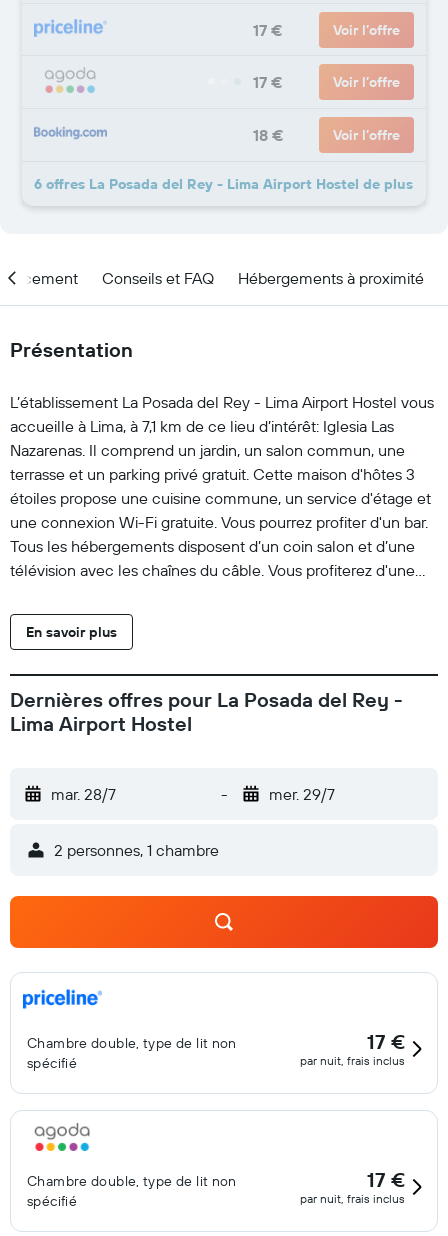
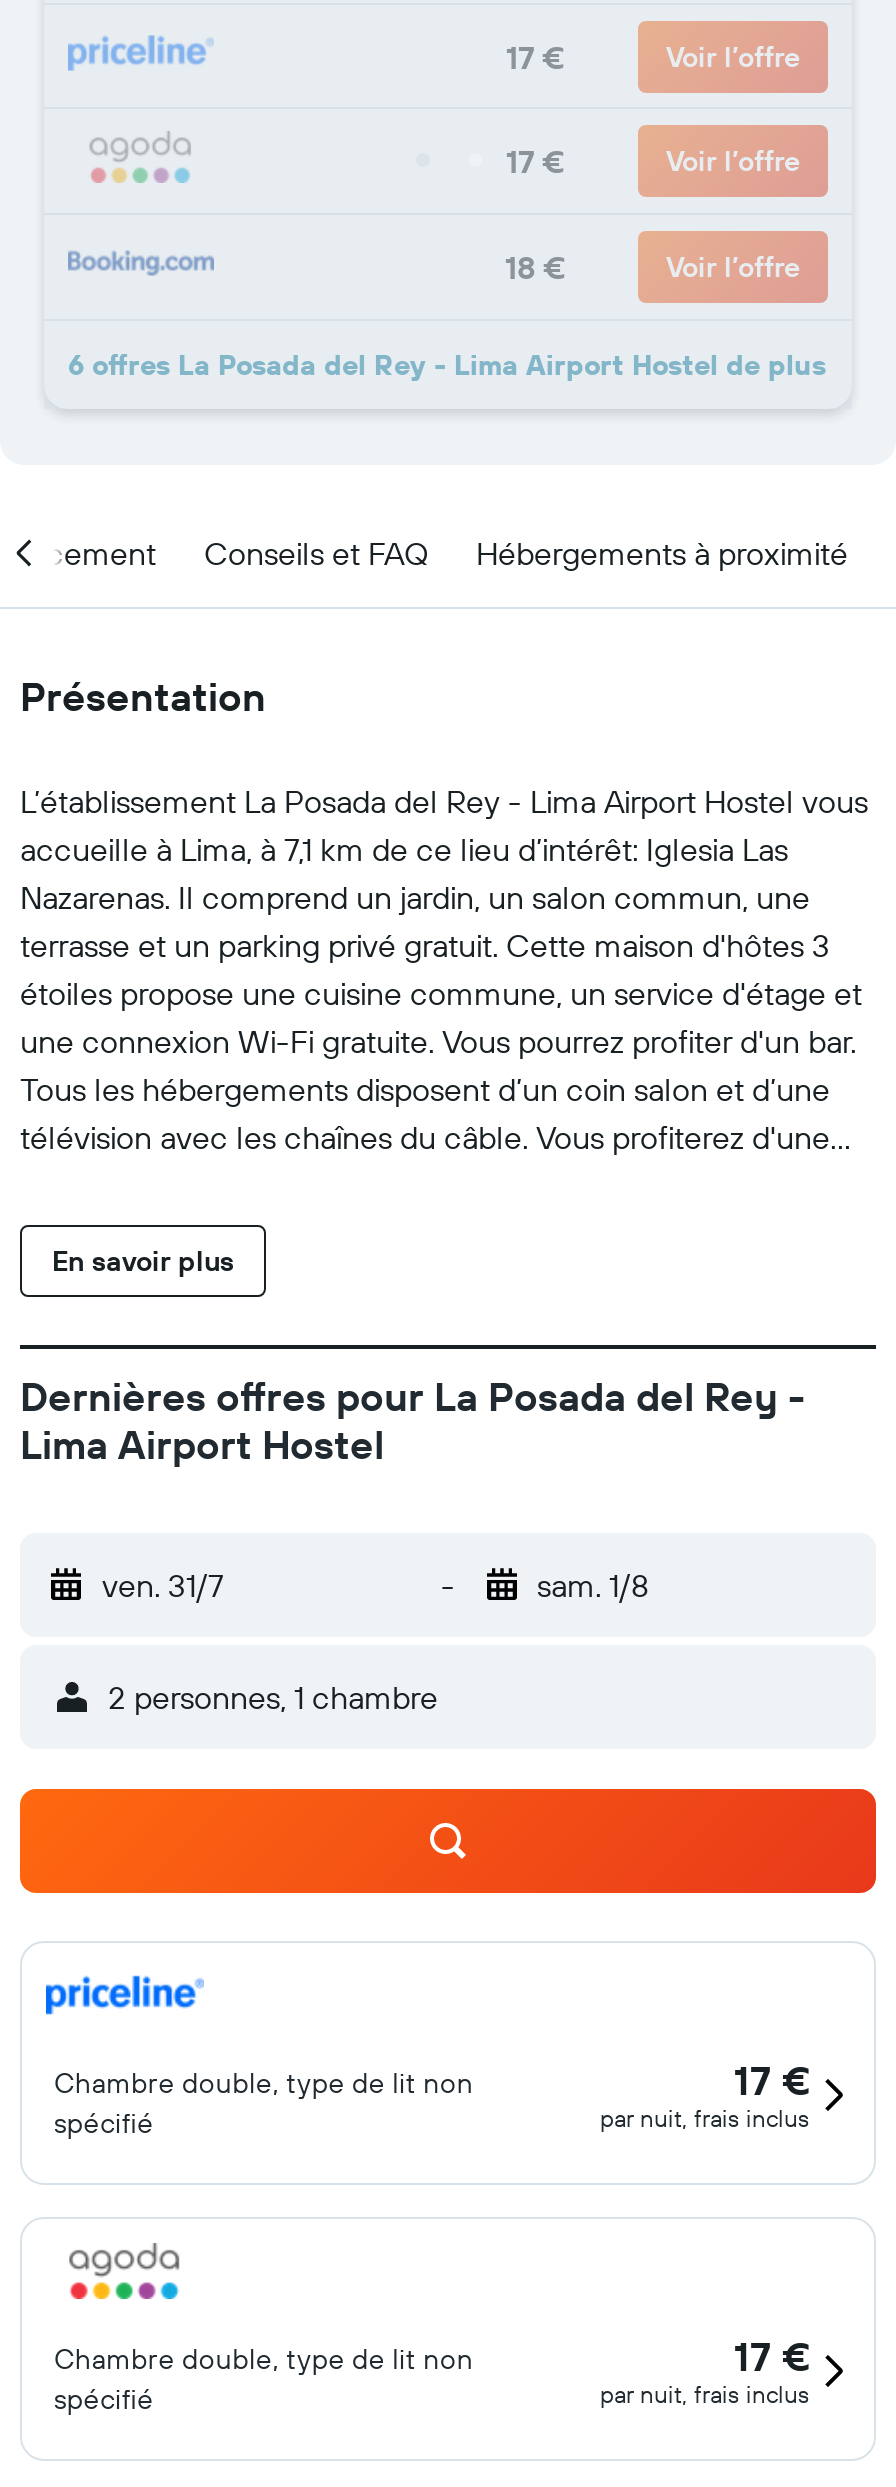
[51,784,116,804] mar. 28/7 -> [102,1565,224,1605] ven. 31/7
[268,784,334,804] mer. 29/7 -> [537,1565,649,1605] sam. 1/8

